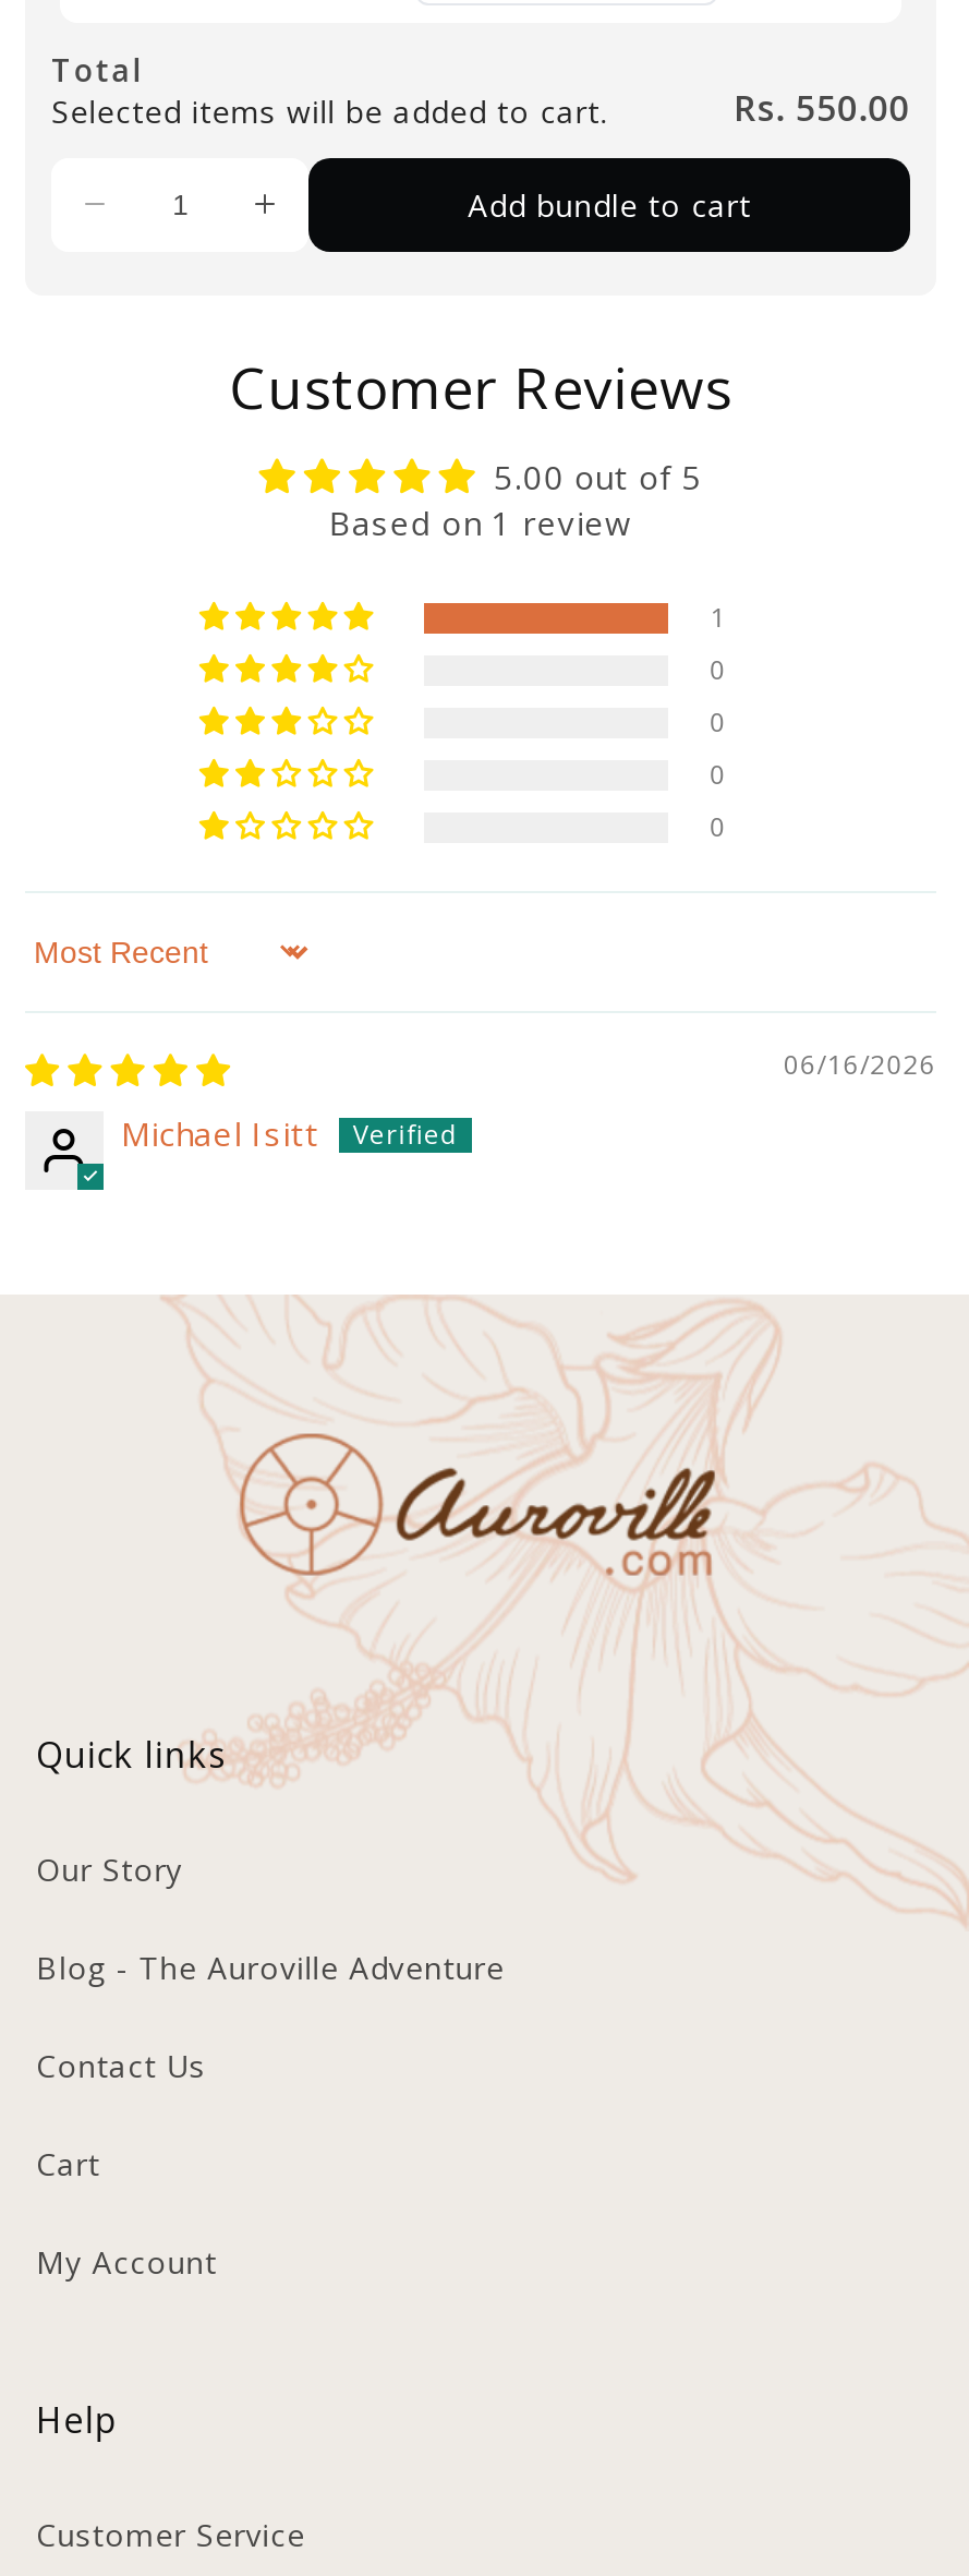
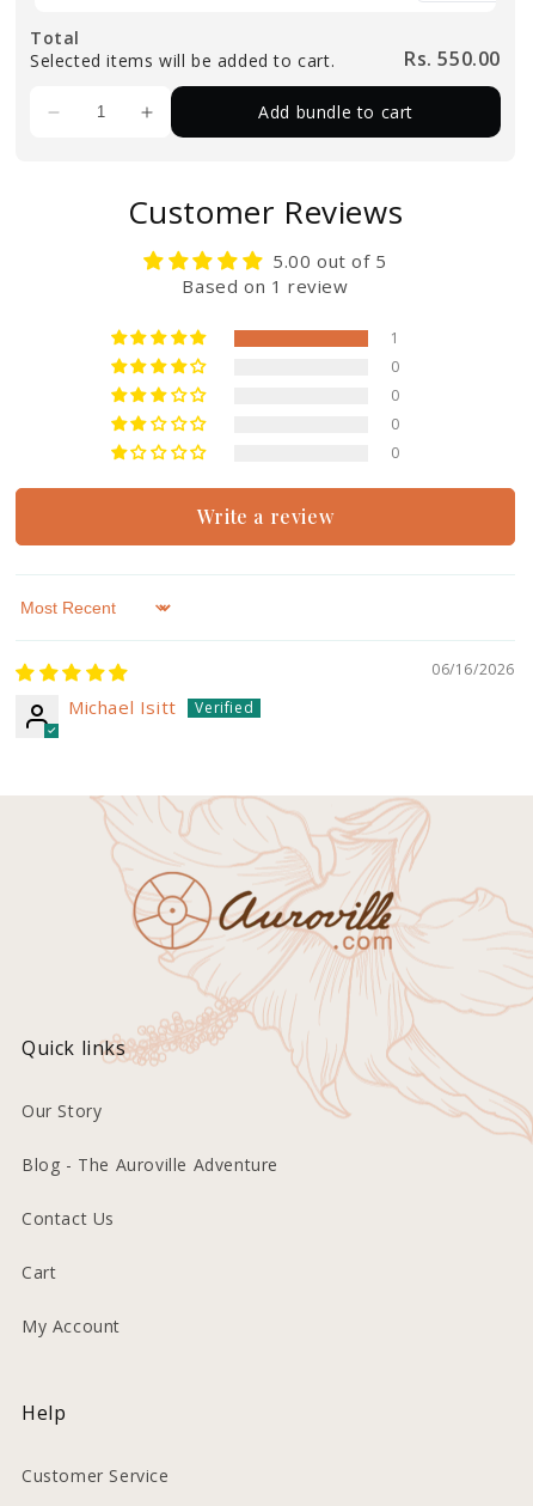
none -> [197,504,334,529] Write a review

